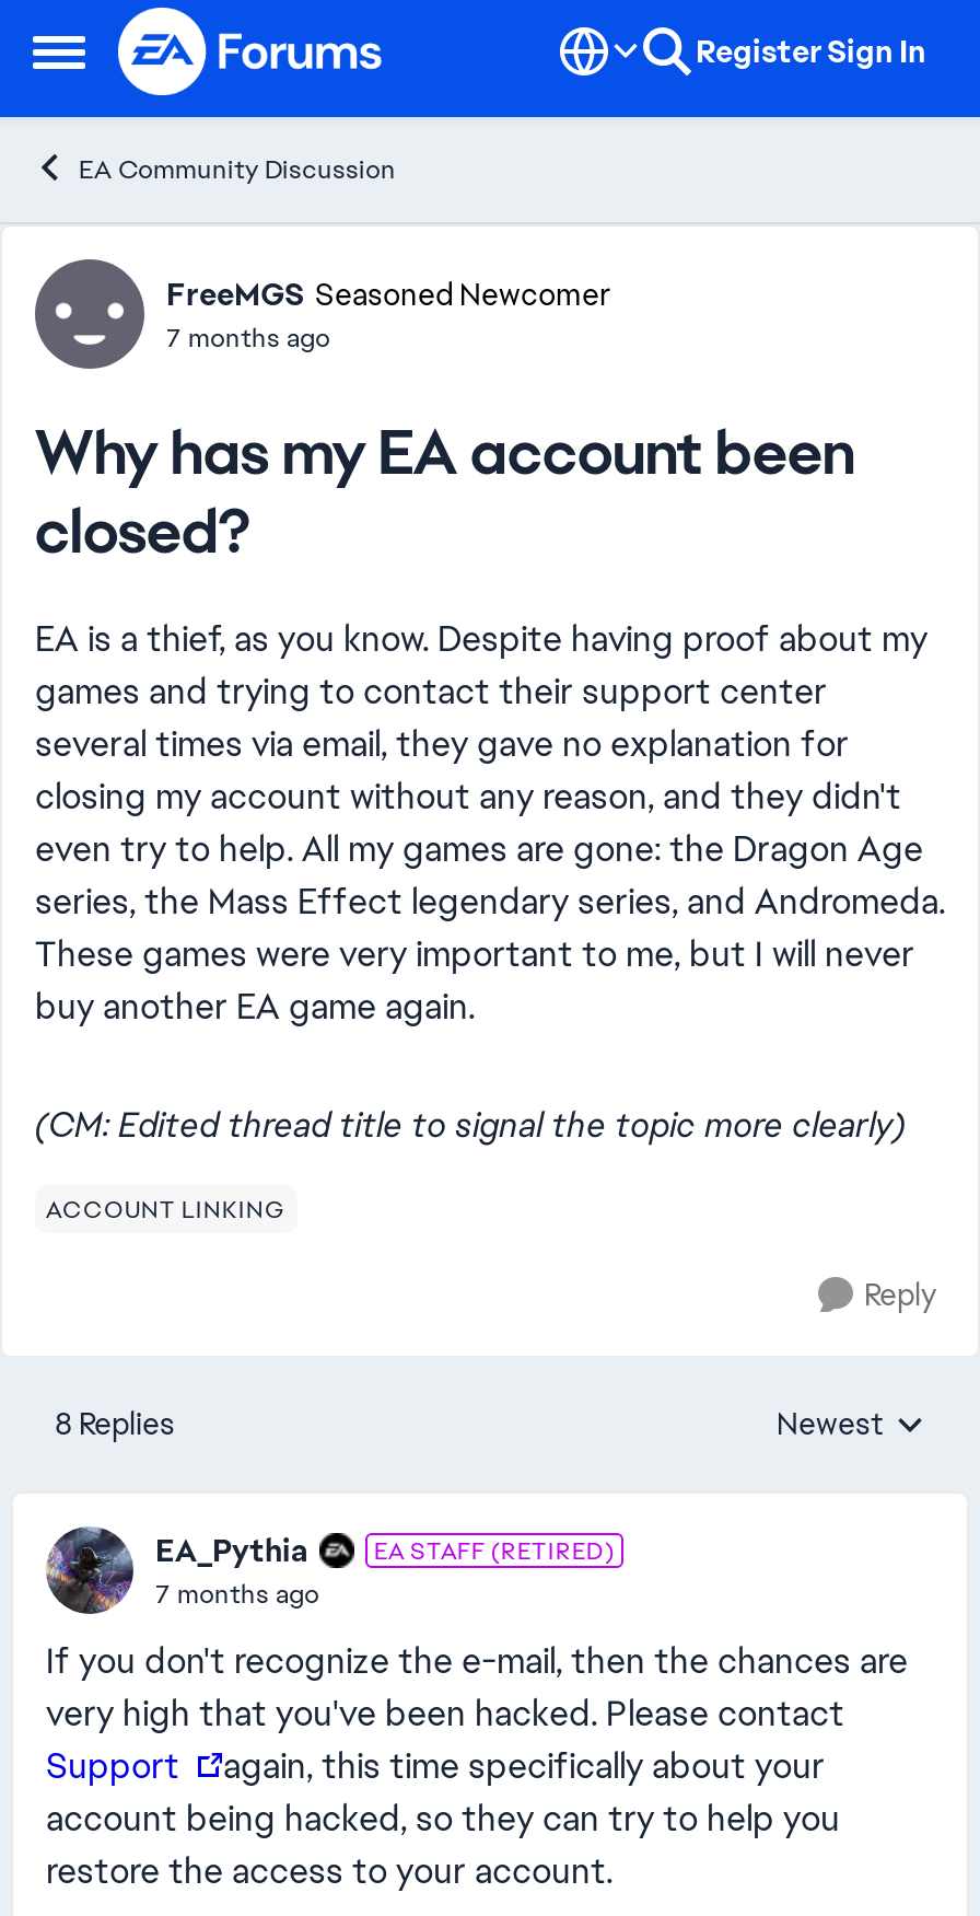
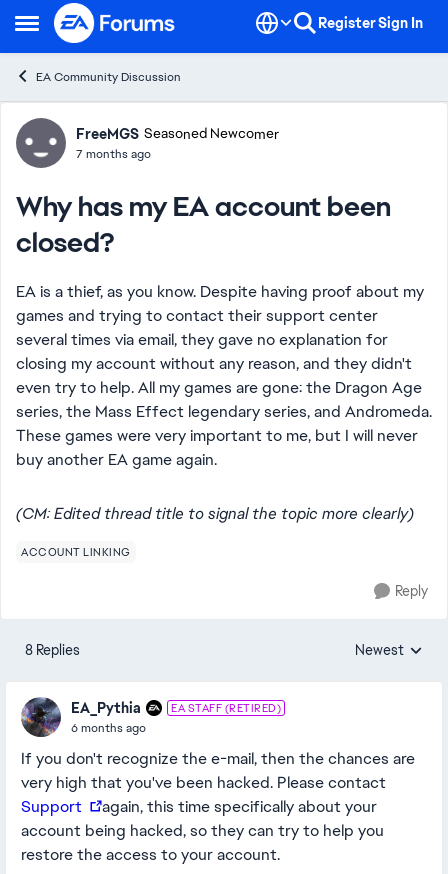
[155,1576,319,1611] 7 months ago -> [71,719,146,735] 6 months ago

